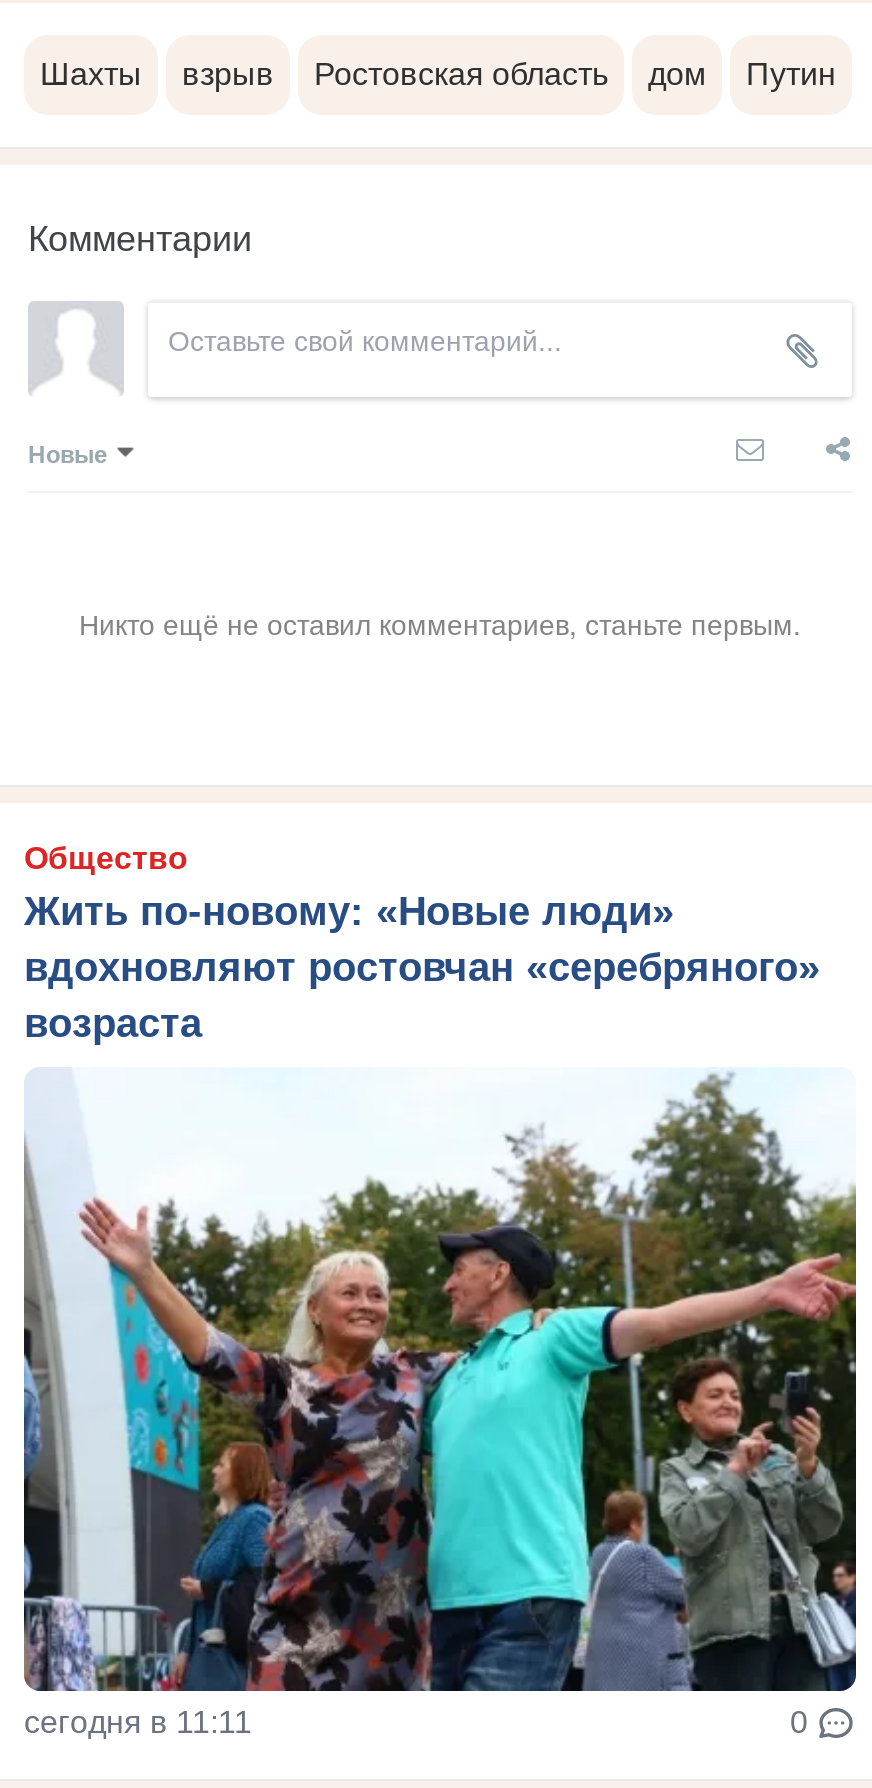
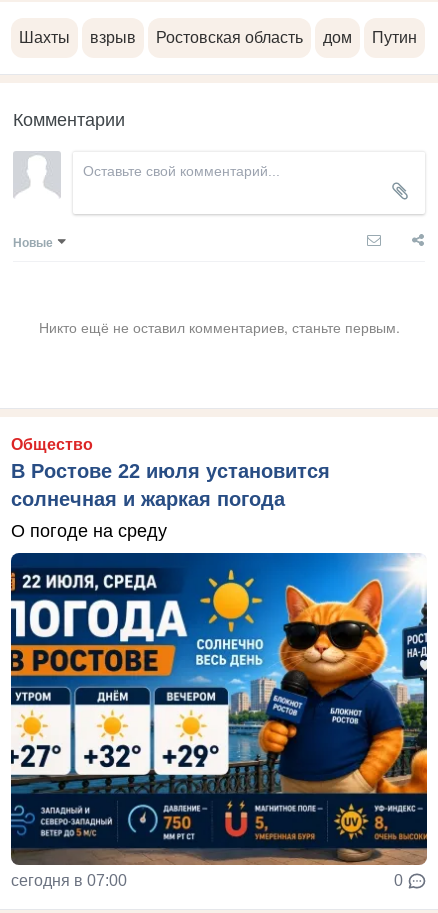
[24,889,820,1045] Жить по-новому: «Новые люди» | вдохновляют ростовчан «серебряного» | возраста -> [11,460,330,541] В Ростове 22 июля установится | солнечная и жаркая погода | О погоде на среду
[22,1073,858,1739] [image] | сегодня в 11:11 -> [10,552,428,889] [image] | сегодня в 07:00

